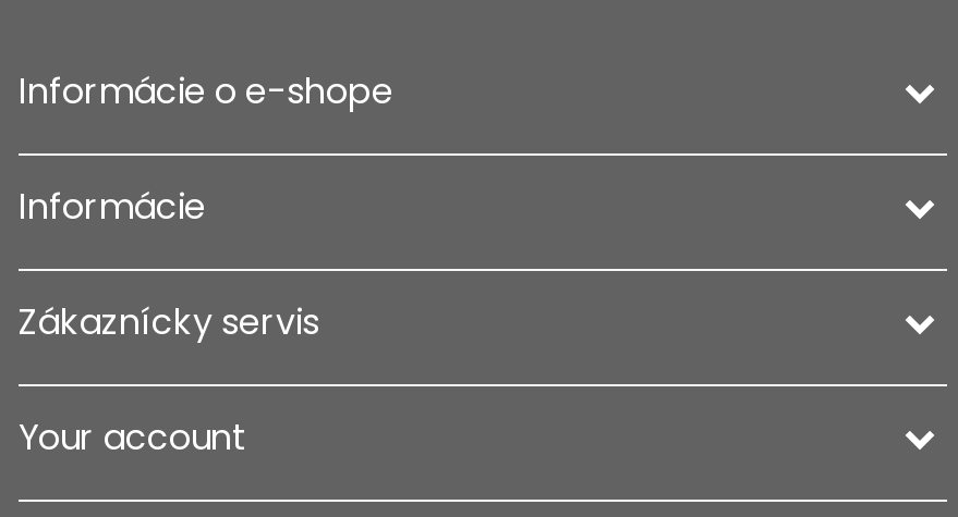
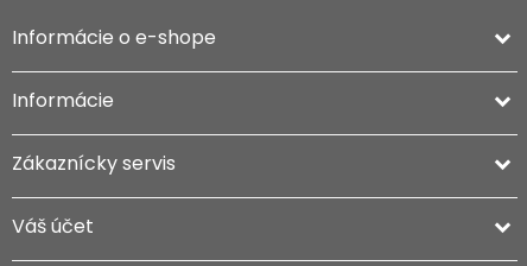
[19,412,247,462] Your account -> [12,212,94,239] Váš účet

